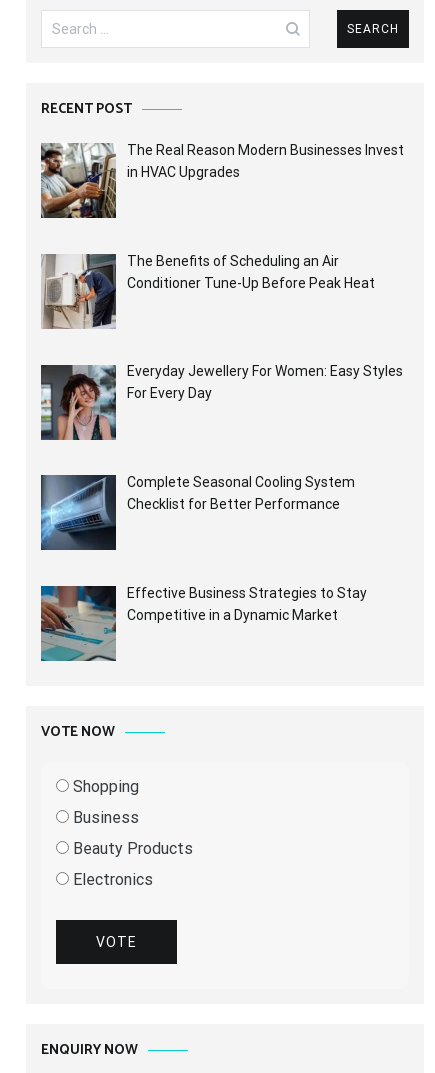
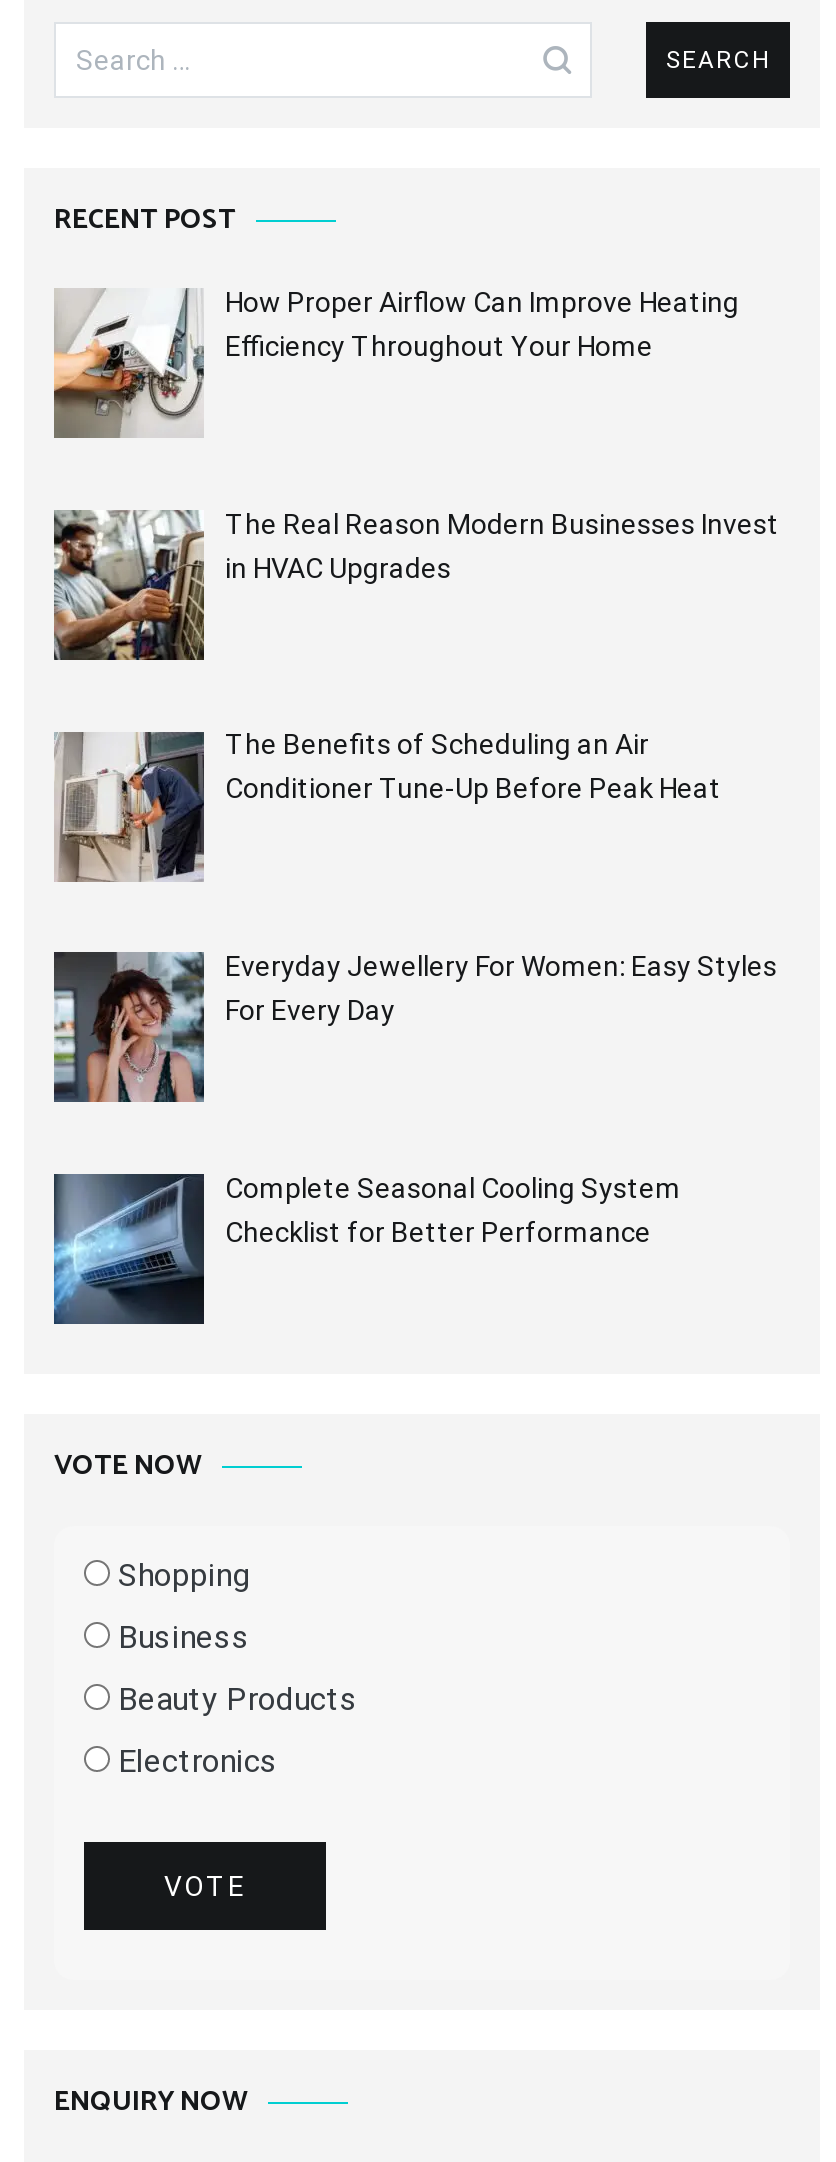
none -> [54,286,739,438] [image] | How Proper Airflow Can Improve Heating | Efficiency Throughout Your Home
moved [39,141,403,512] -> [50,506,779,1248]: [image] | The Real Reason Modern Businesses Invest | in HVAC Upgrades | ... | Complete Seasonal Cooling System | Checklist for Better Performance
moved [39,474,117,551] -> [50,1172,206,1326]: [image]
[40,585,366,661] [image] | Effective Business Strategies to Stay | Competitive in a Dynamic Market -> none

